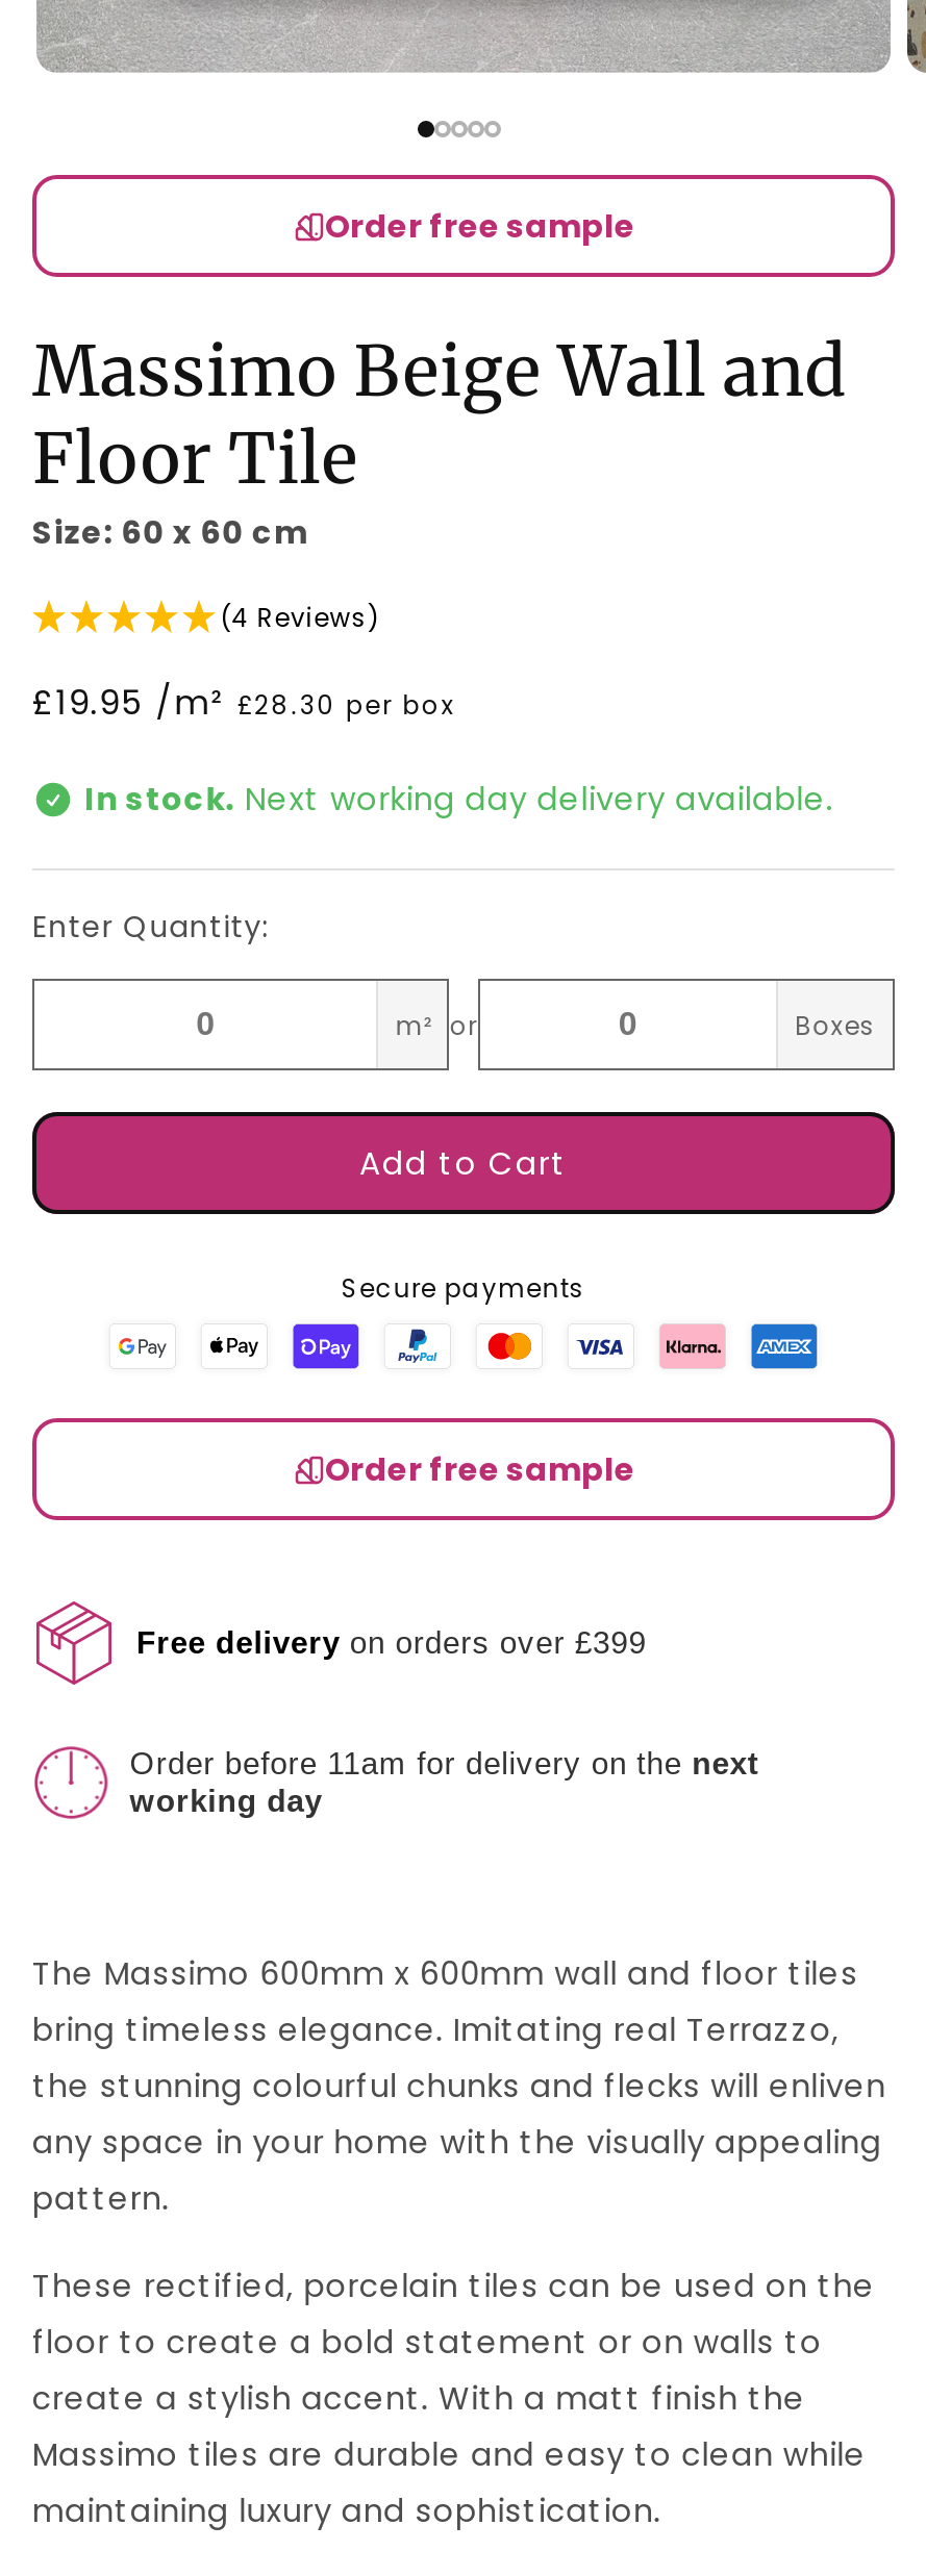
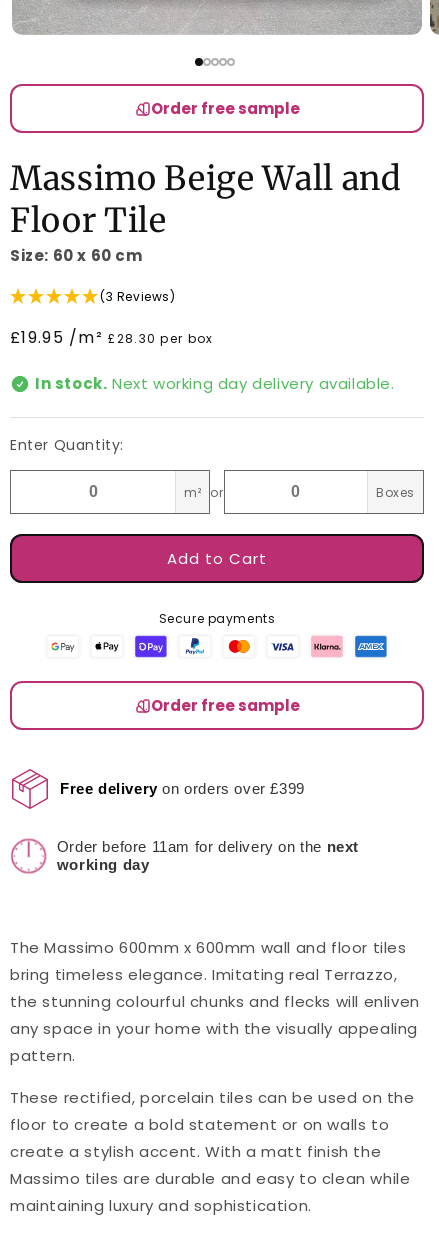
[220,600,379,636] (4 Reviews) -> [100,288,176,305] (3 Reviews)

